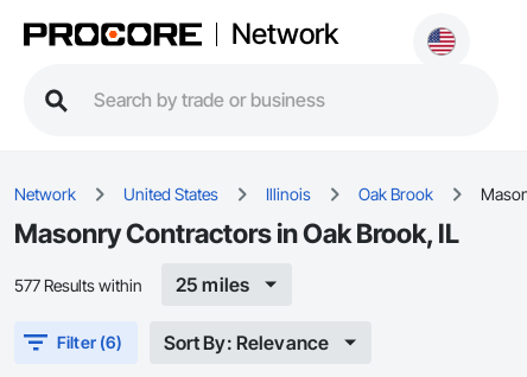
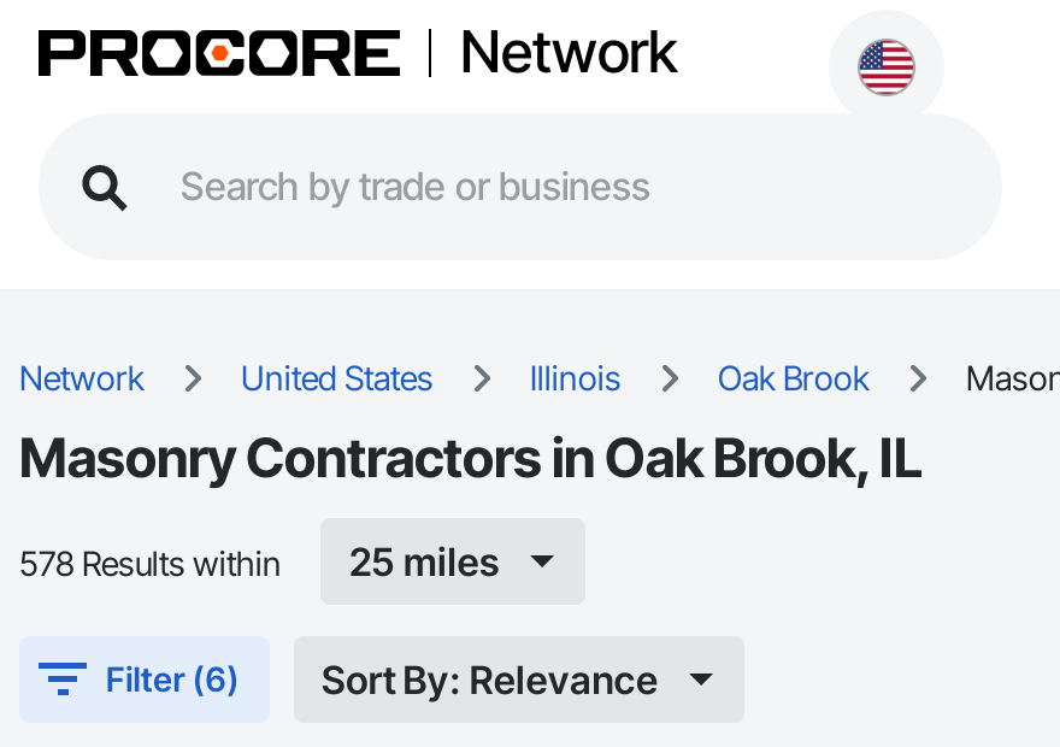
[14,274,142,295] 577 Results within -> [19,541,282,582] 578 Results within

